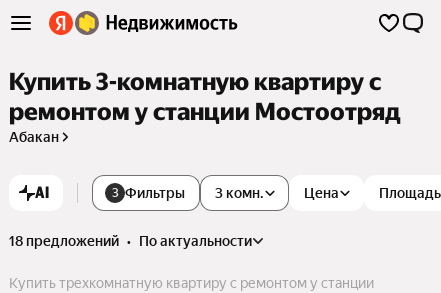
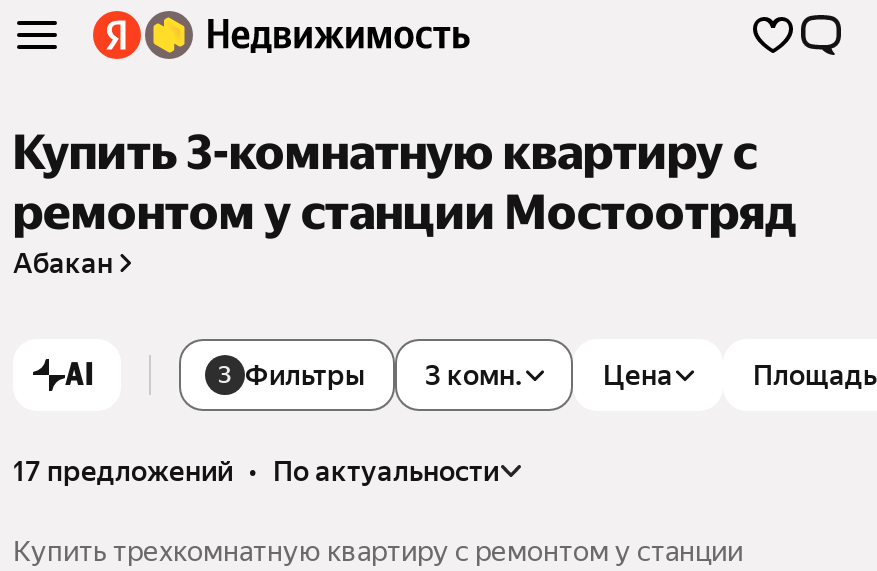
[9,233,252,249] 18 предложений • по актуальности -> [13,455,499,487] 17 предложений • по актуальности

